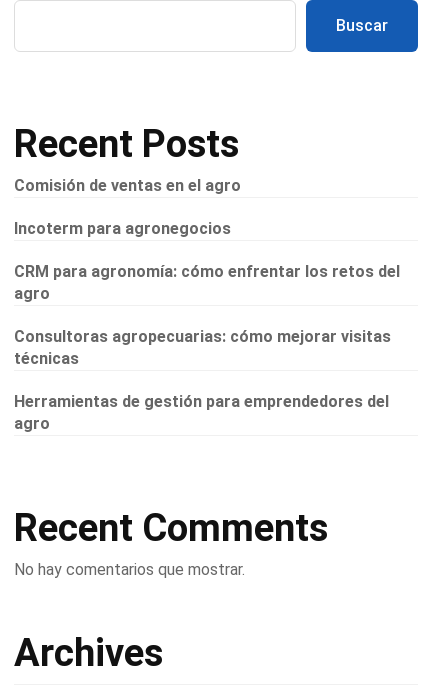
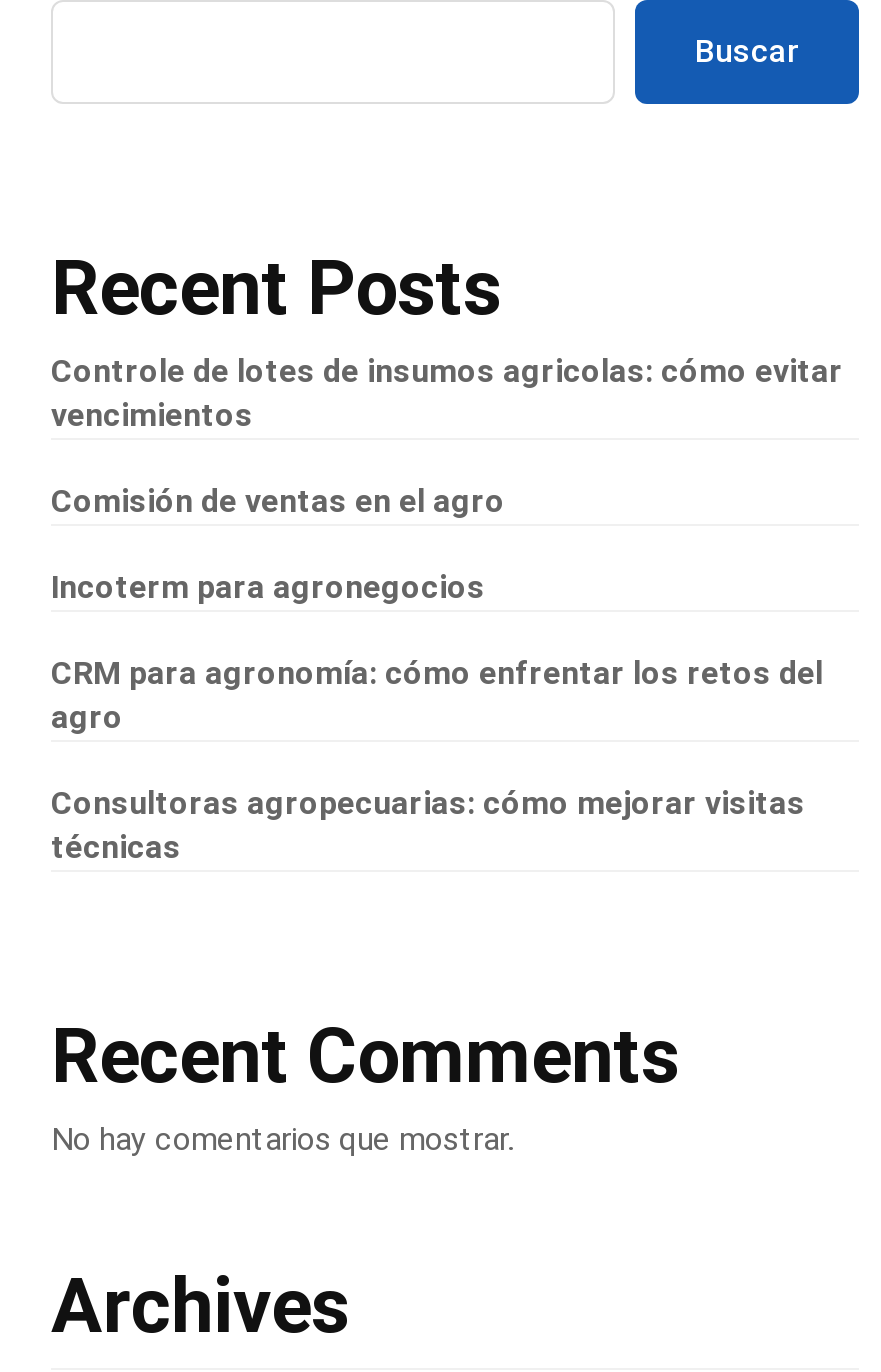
none -> [51,351,843,433] Controle de lotes de insumos agricolas: cómo evitar | vencimientos
moved [14,175,400,367] -> [51,481,823,865]: Comisión de ventas en el agro | Incoterm para agronegocios | CRM para agronomía: cómo enfrentar los retos del | agro | Consultoras agropecuarias: cómo mejorar visitas | técnicas
[14,391,389,432] Herramientas de gestión para emprendedores del | agro -> none

